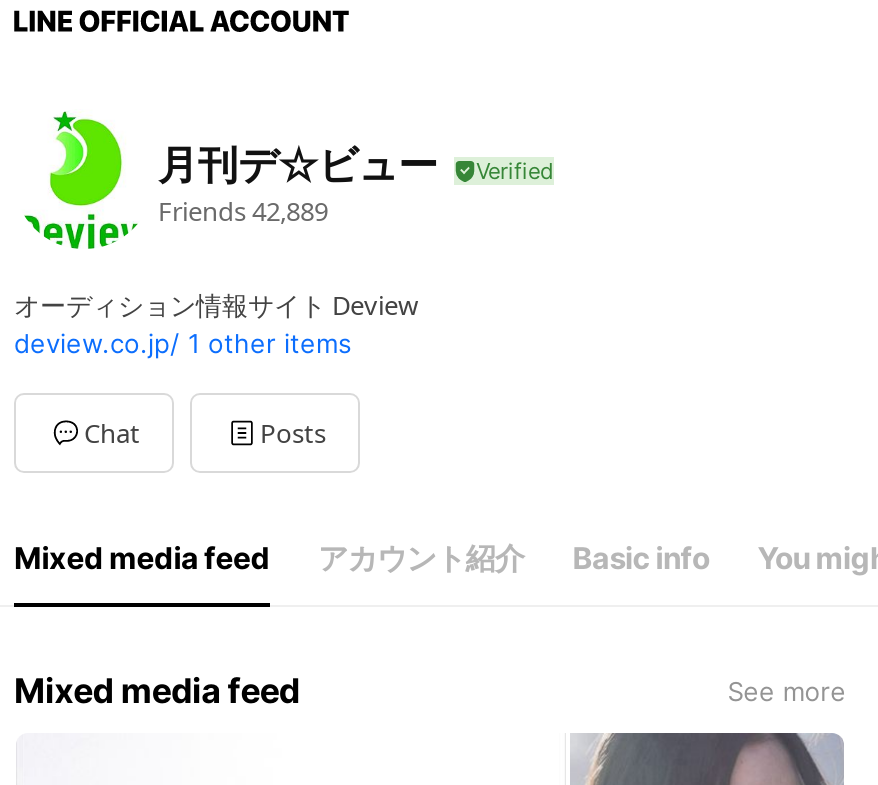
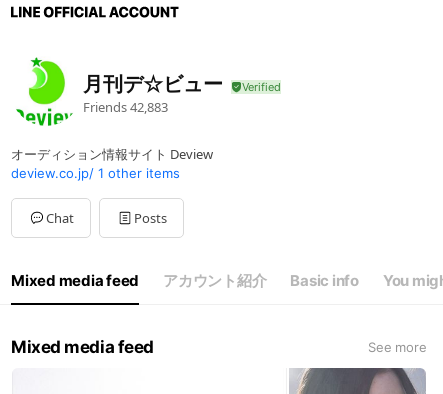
[158,192,328,228] Friends 42,889 -> [83,97,168,115] Friends 42,883

